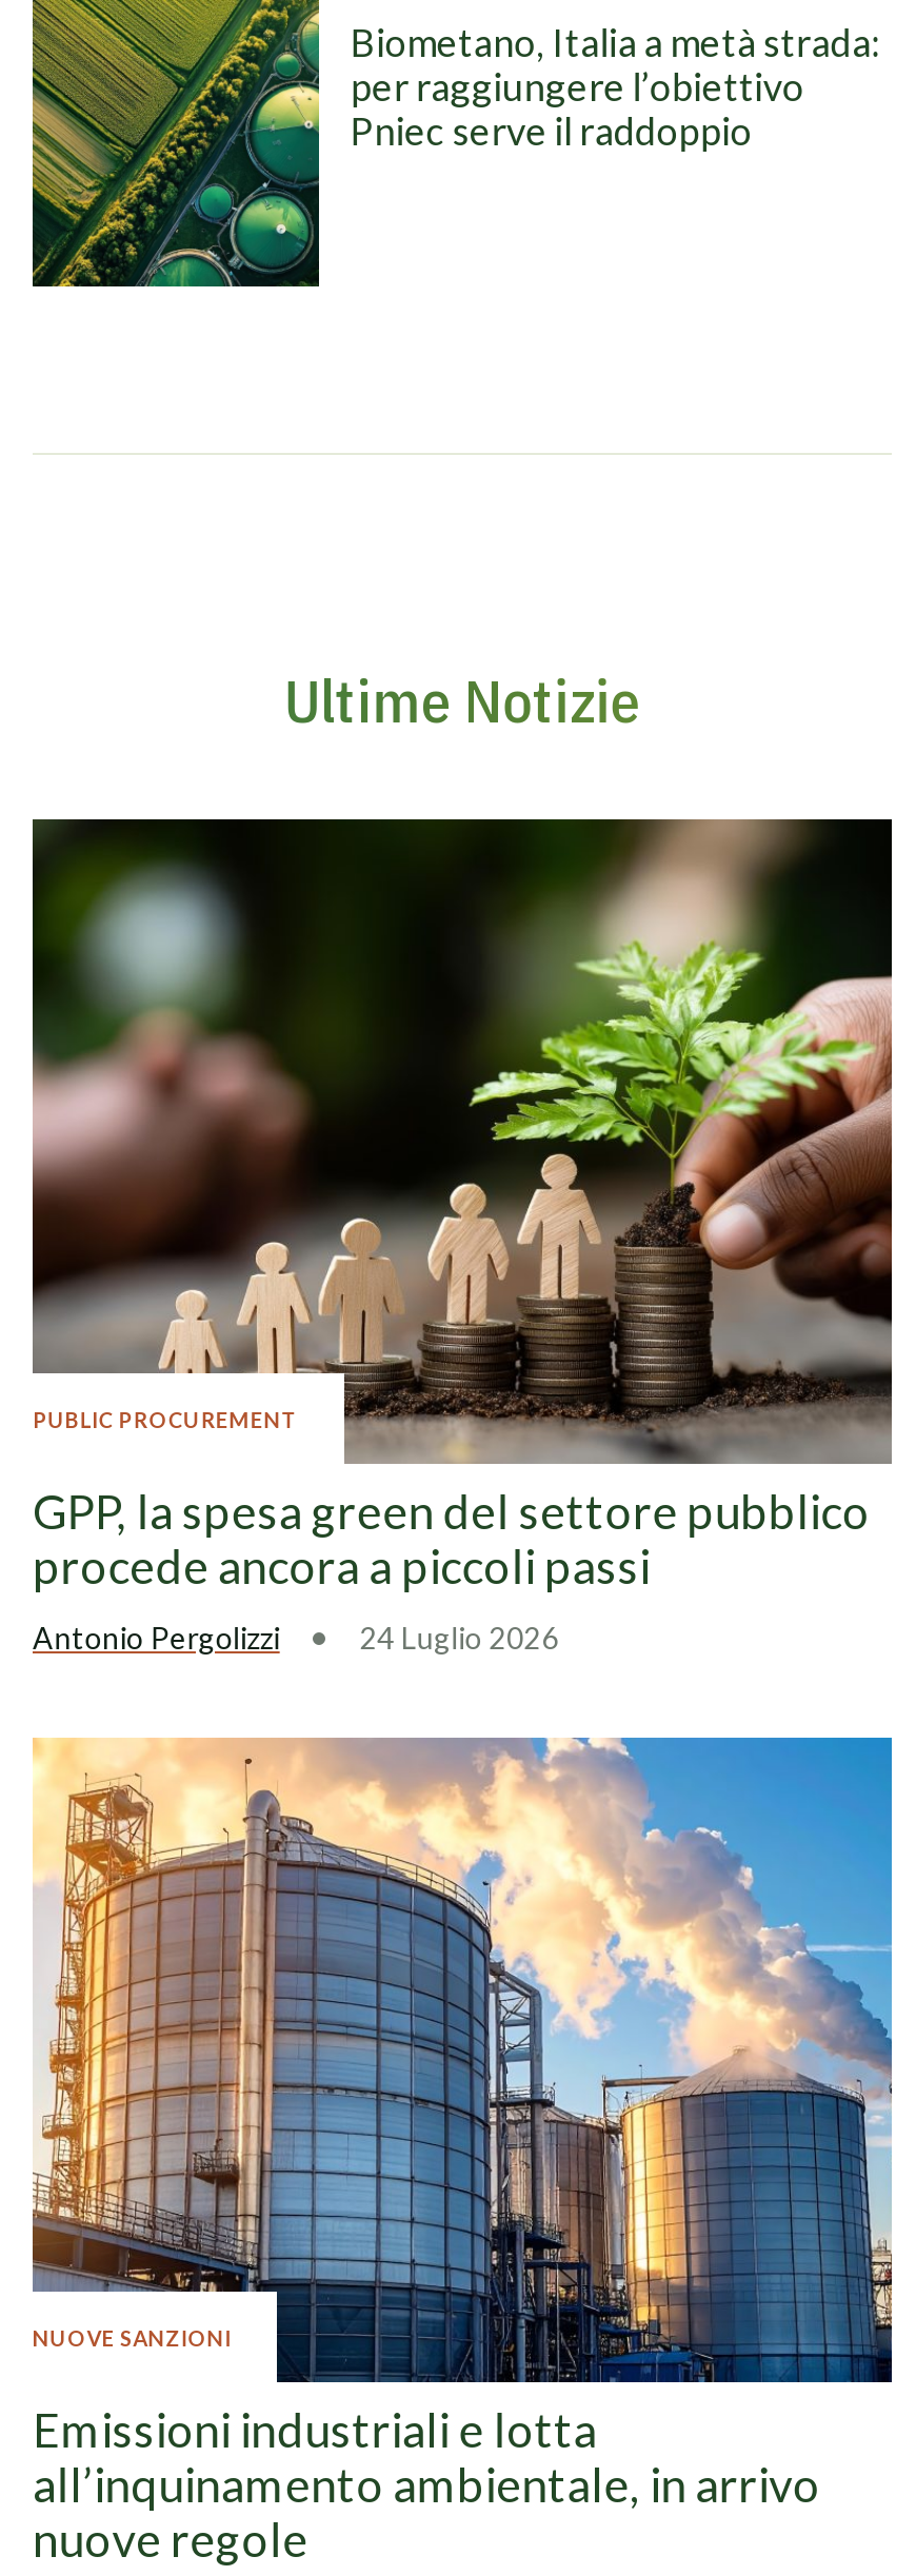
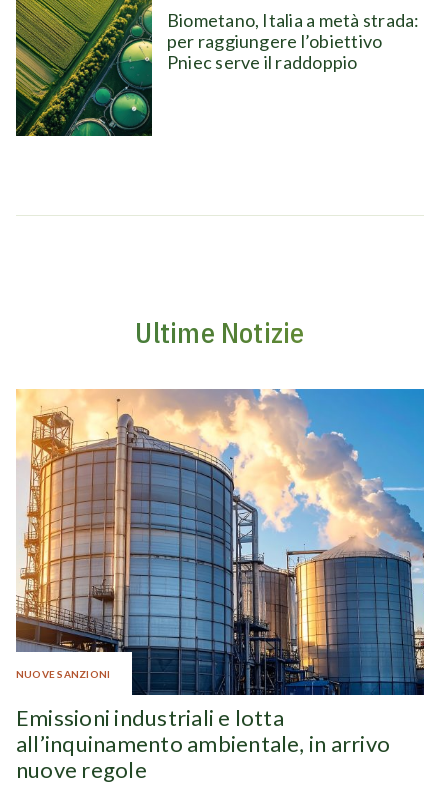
[31,817,894,1655] [image] | PUBLIC PROCUREMENT | GPP, la spesa green del settore pubblico | procede ancora a piccoli passi | Antonio Pergolizzi | 24 Luglio 2026 -> none

